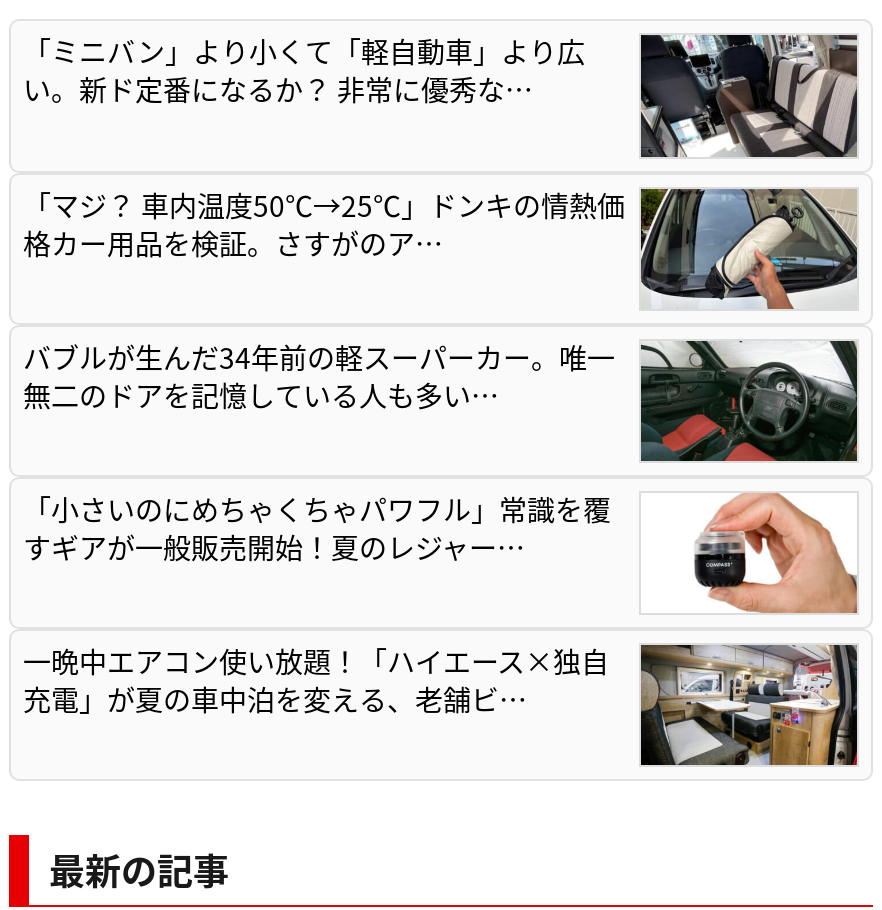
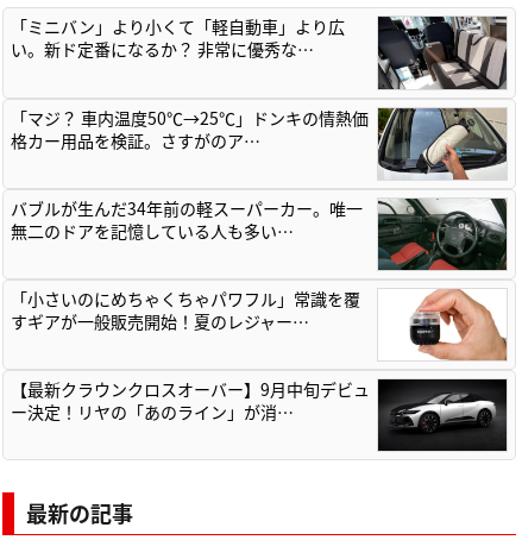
[23,641,859,767] [image] | 一晩中エアコン使い放題！「ハイエース×独自 | 充電」が夏の車中泊を変える、老舗ビ… -> [11,377,508,452] [image] | 【最新クラウンクロスオーバー】9月中旬デビュ | ー決定！リヤの「あのライン」が消…

